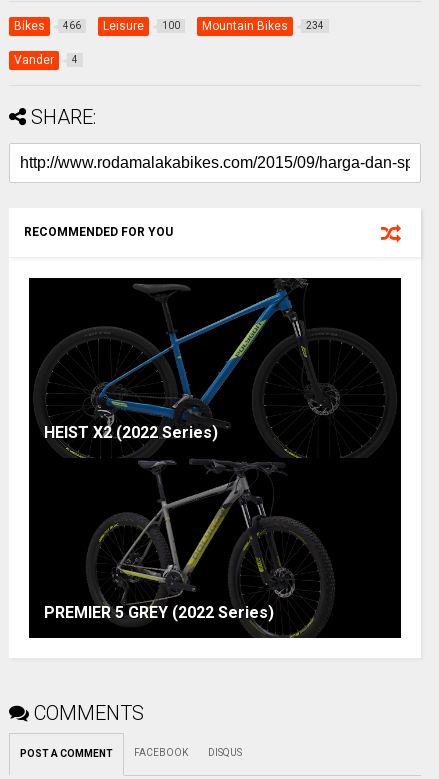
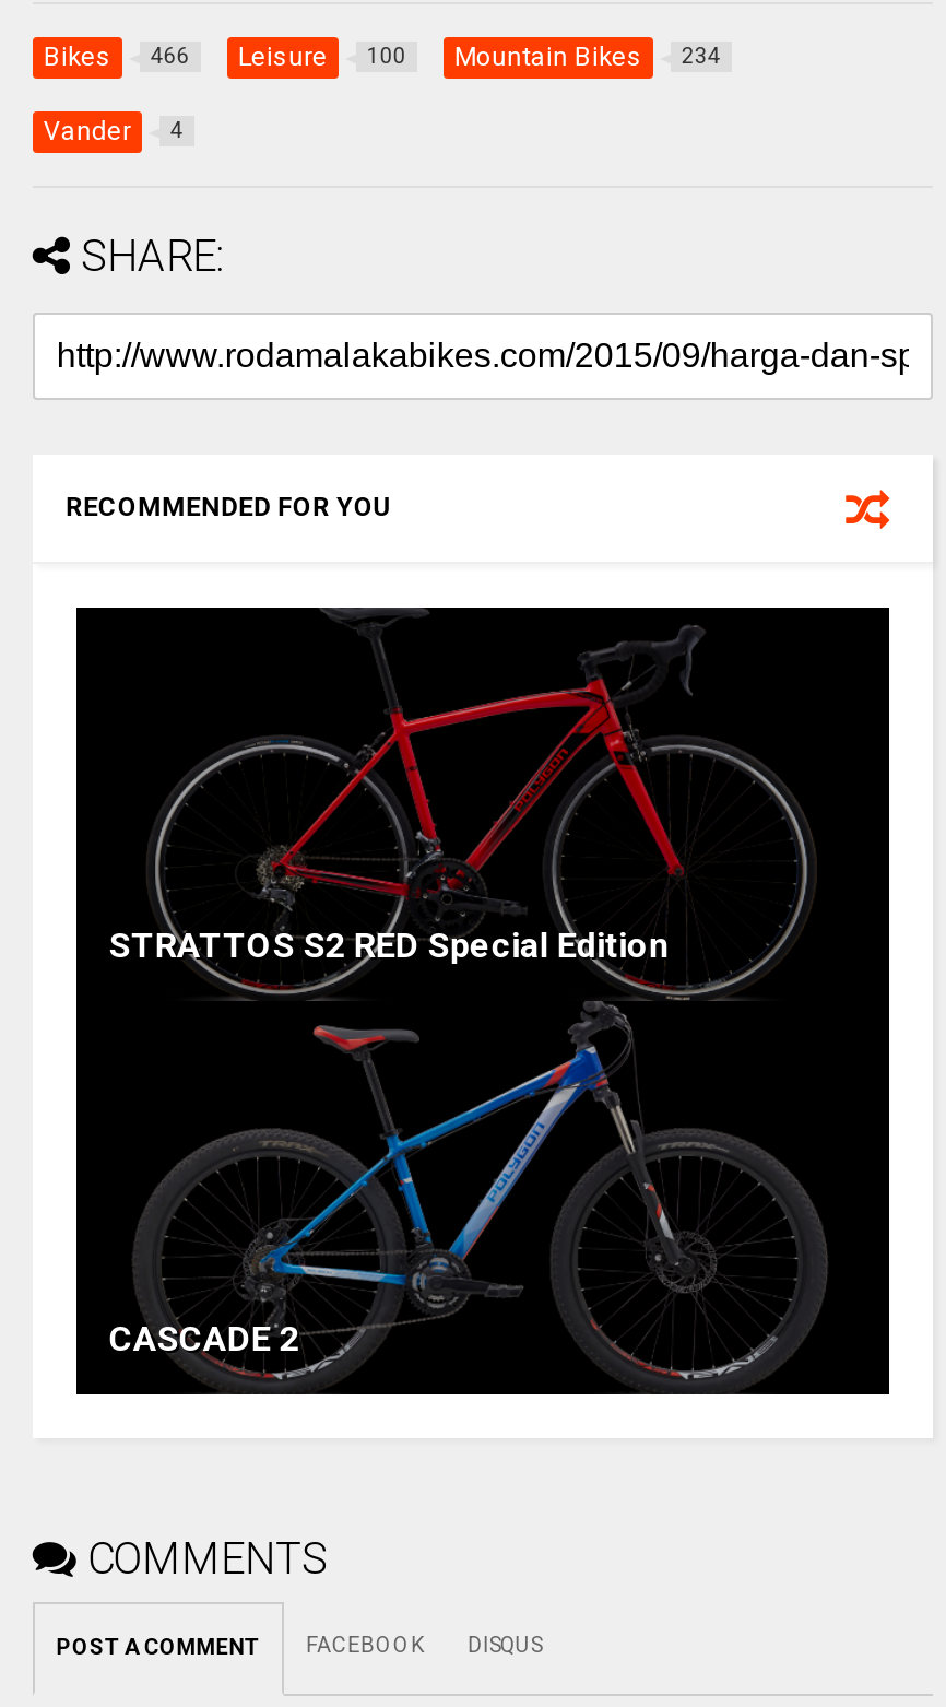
[38,278,385,638] [image] | HEIST X2 (2022 Series) -> [109,608,828,1394] [image] | STRATTOS S2 RED Special Edition
[44,603,274,622] PREMIER 5 GREY (2022 Series) -> [109,1318,299,1359] CASCADE 2

